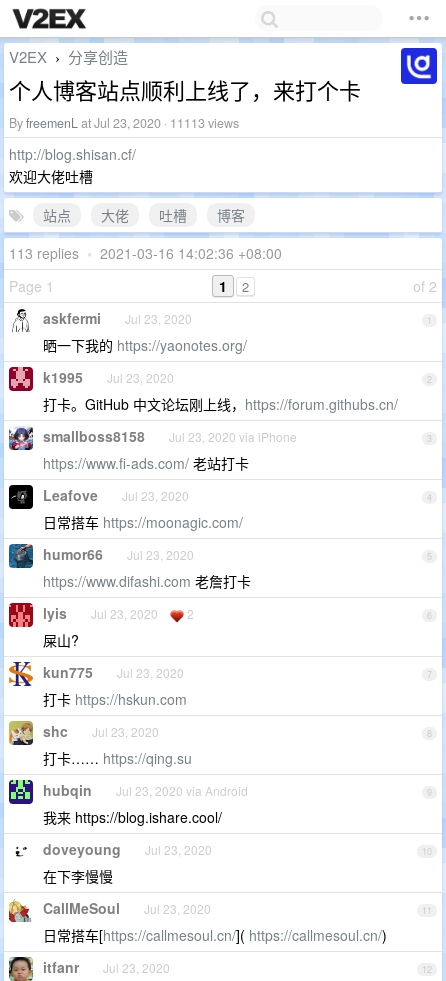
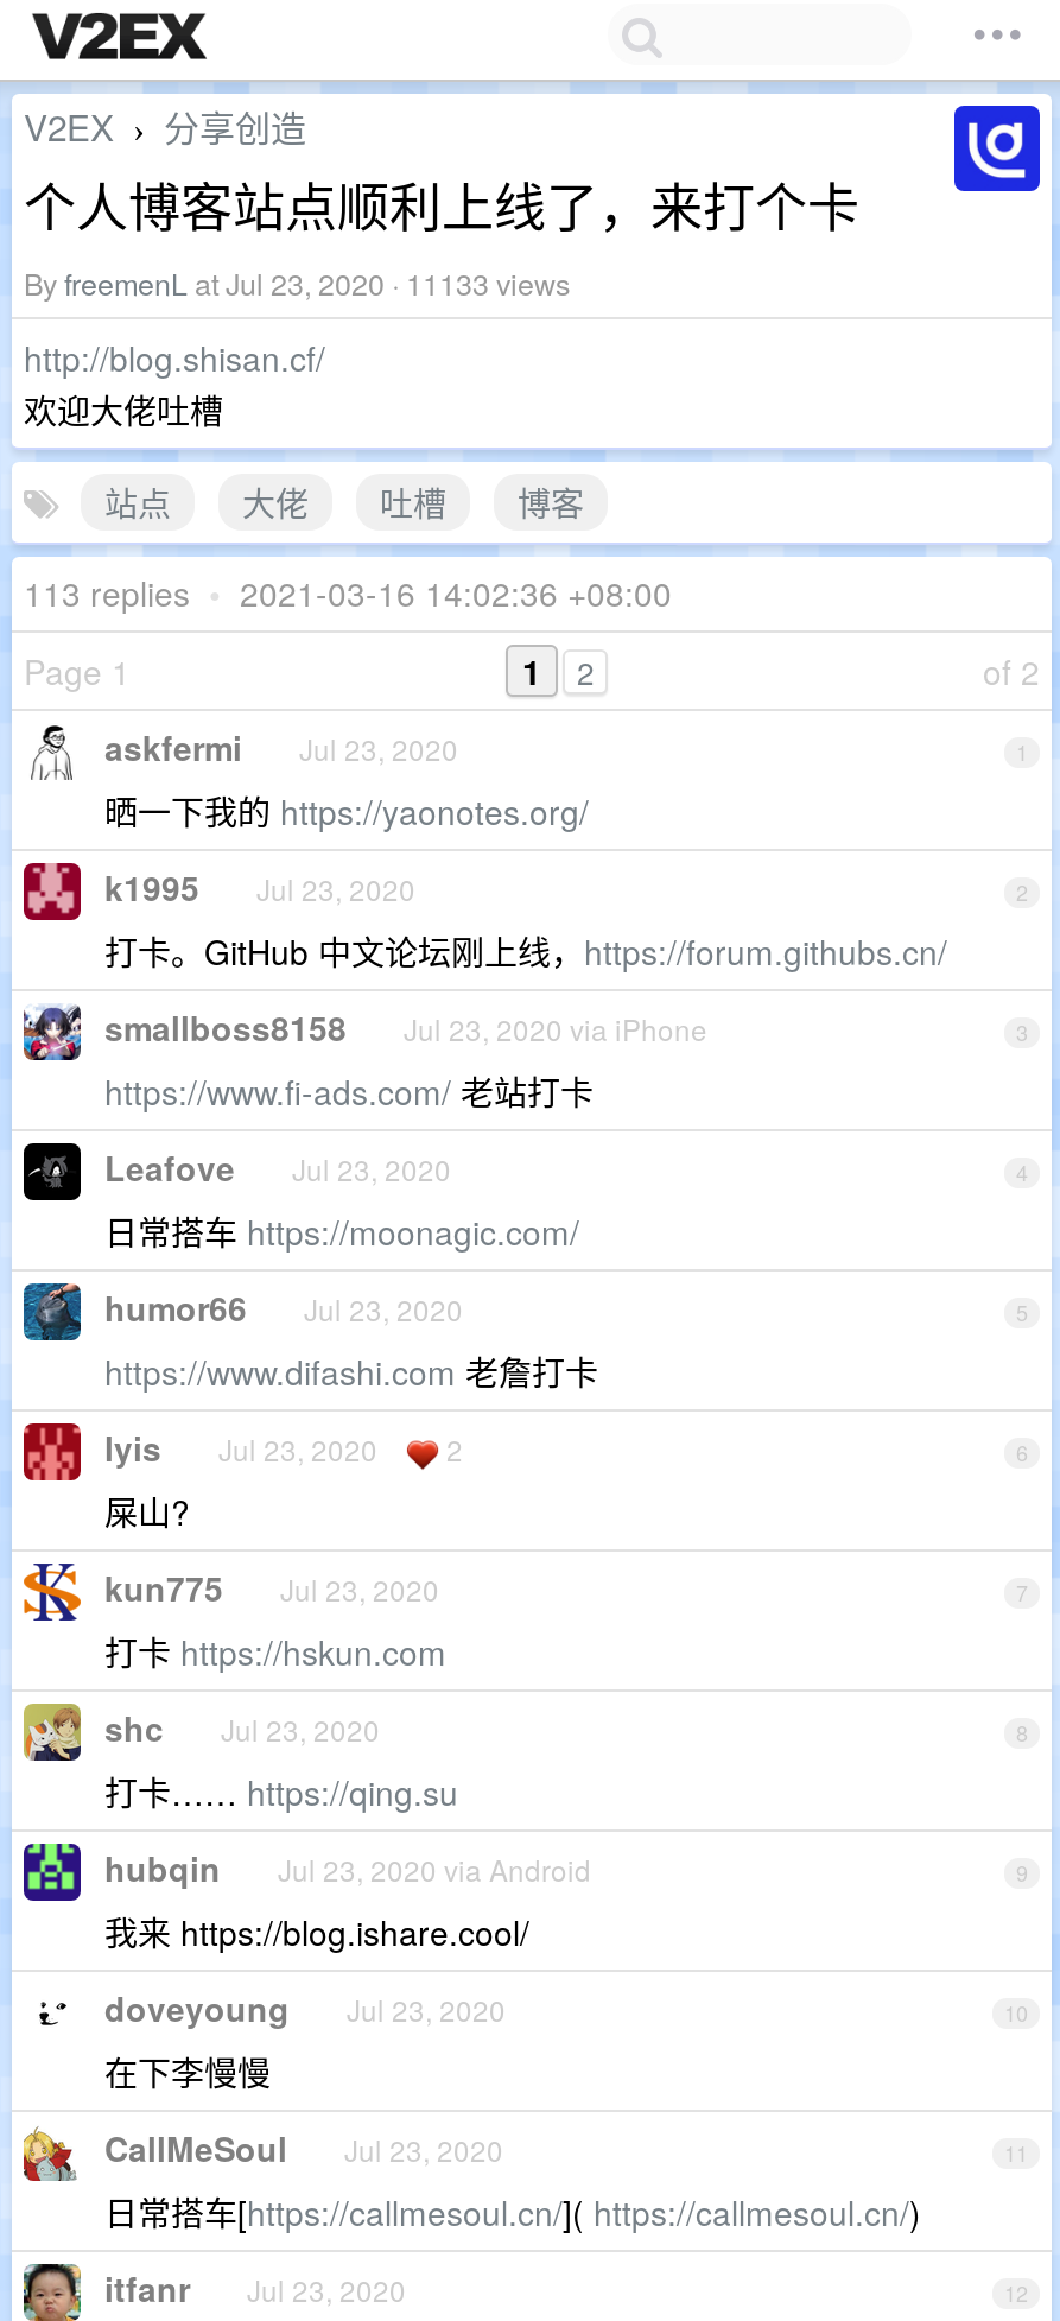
[9,114,239,132] ByfreemenL at Jul 23, 2020 · 11113 views -> [24,262,570,305] ByfreemenL at Jul 23, 2020 · 11133 views

